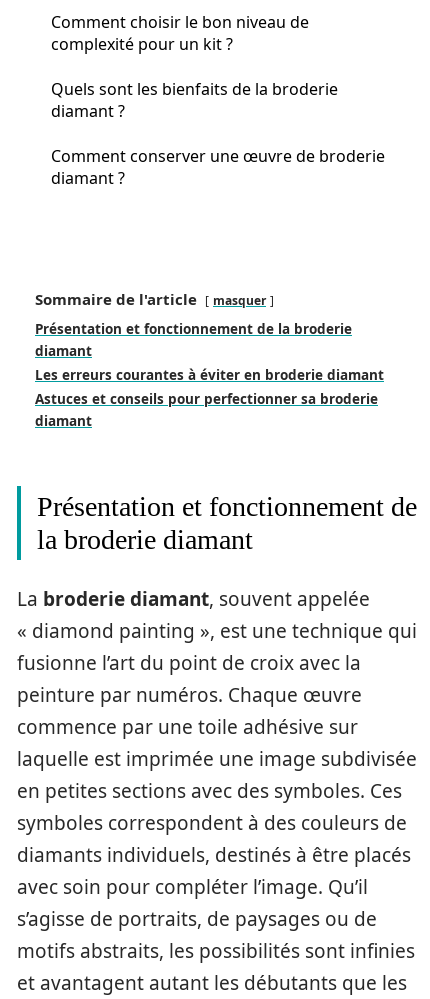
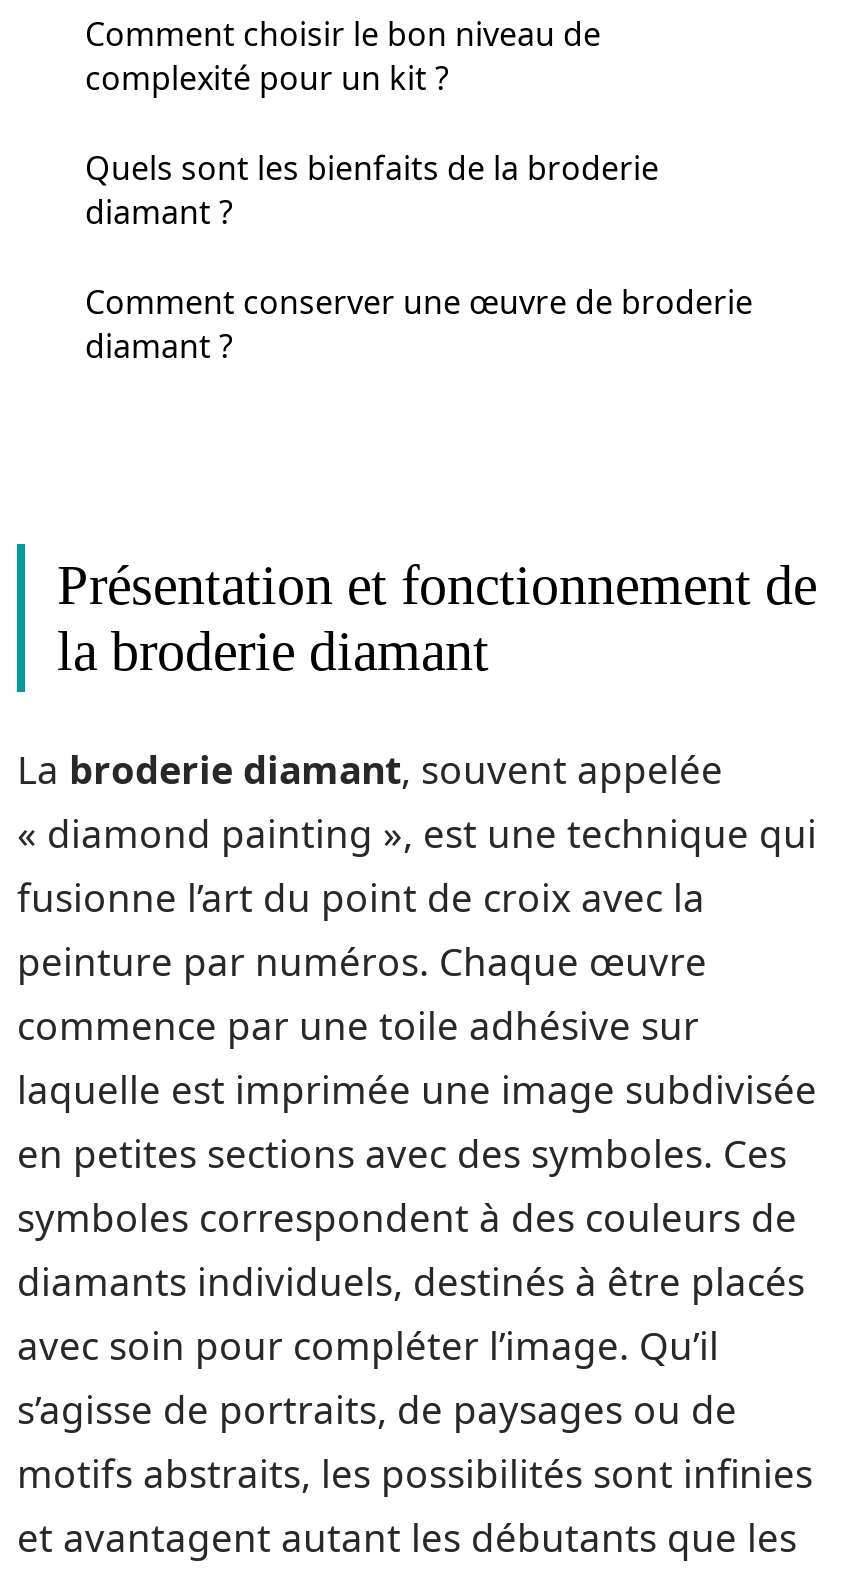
[35,289,384,430] Sommaire de l'article | masquer | Présentation et fonctionnement de la broderie | diamant | Les erreurs courantes à éviter en broderie diamant | Astuces et conseils pour perfectionner sa broderie | diamant -> none

